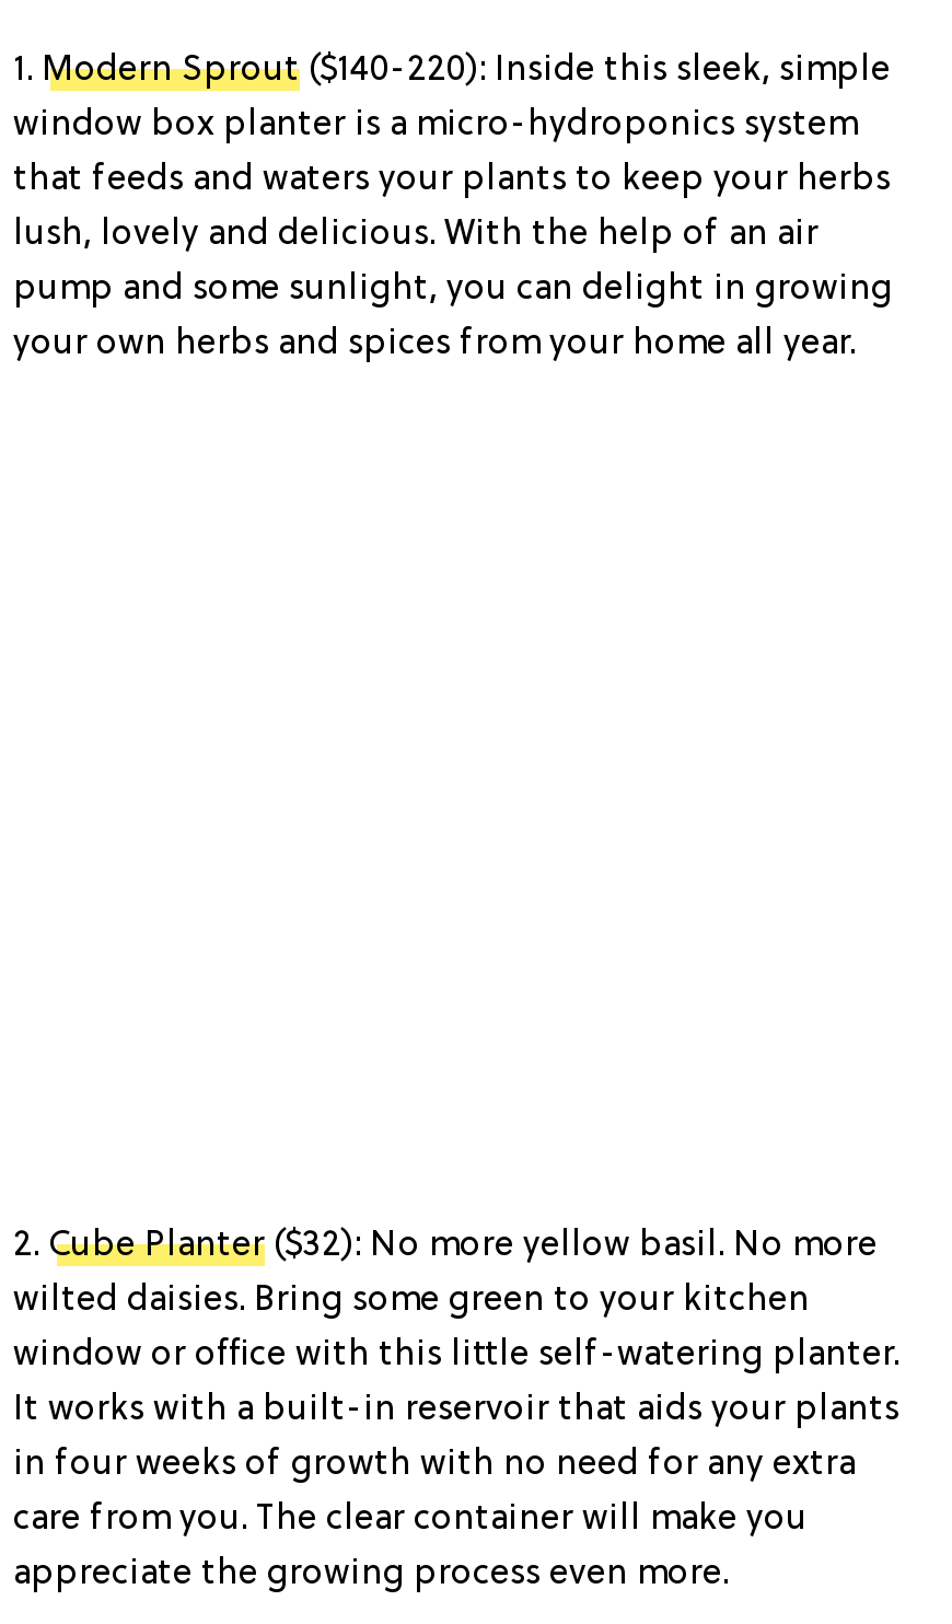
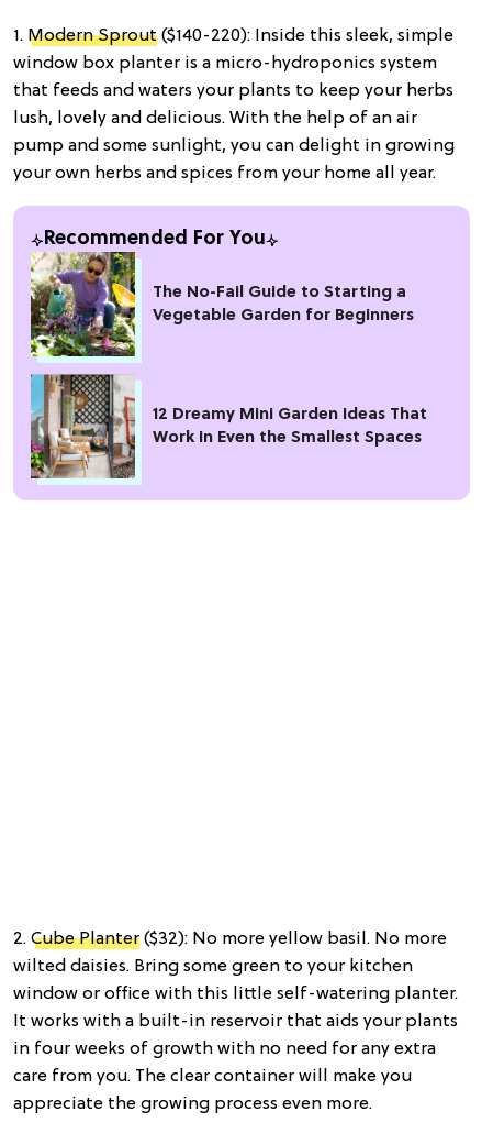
none -> [13,206,470,500] [image] | Recommended For You | The No-Fail Guide to Starting a | Vegetable Garden for Beginners
none -> [153,406,427,447] 12 Dreamy Mini Garden Ideas That | Work in Even the Smallest Spaces

